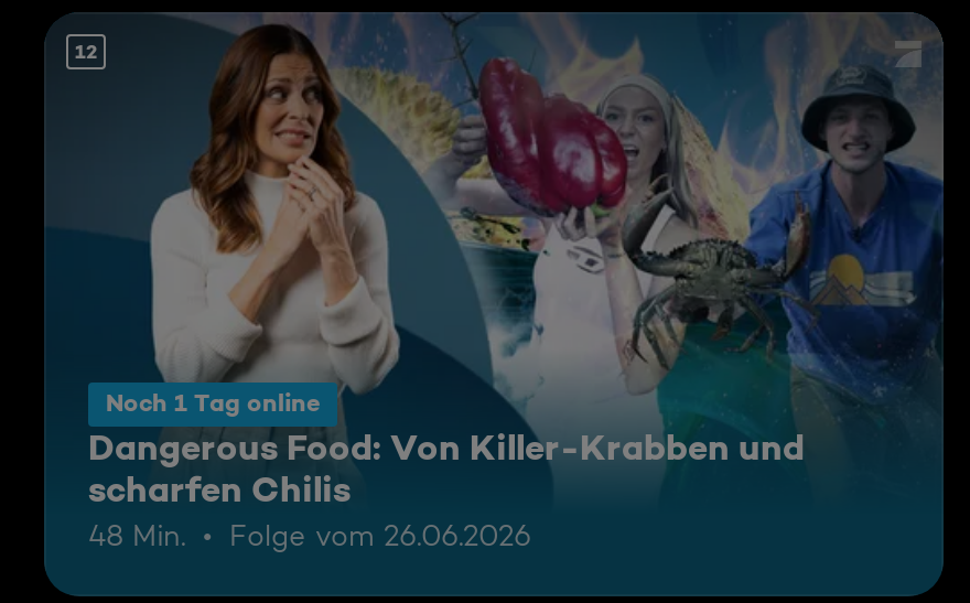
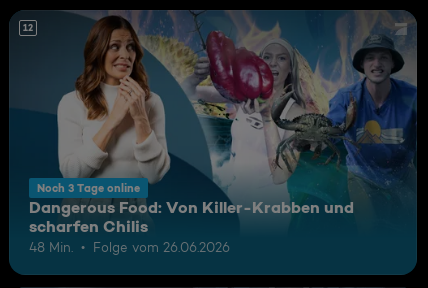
[106,387,320,418] Noch 1 Tag online -> [37,181,140,195] Noch 3 Tage online

